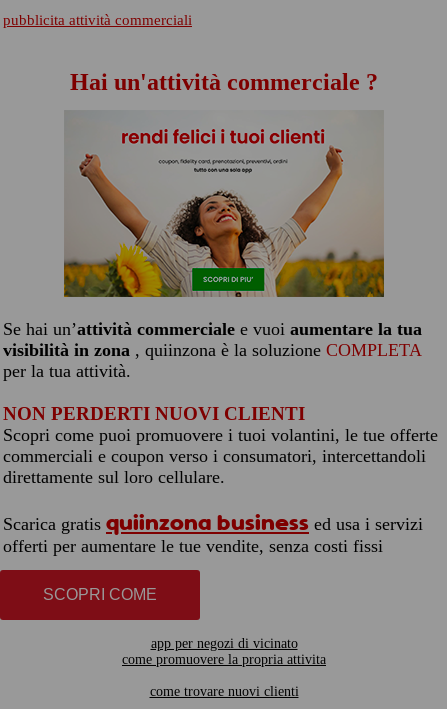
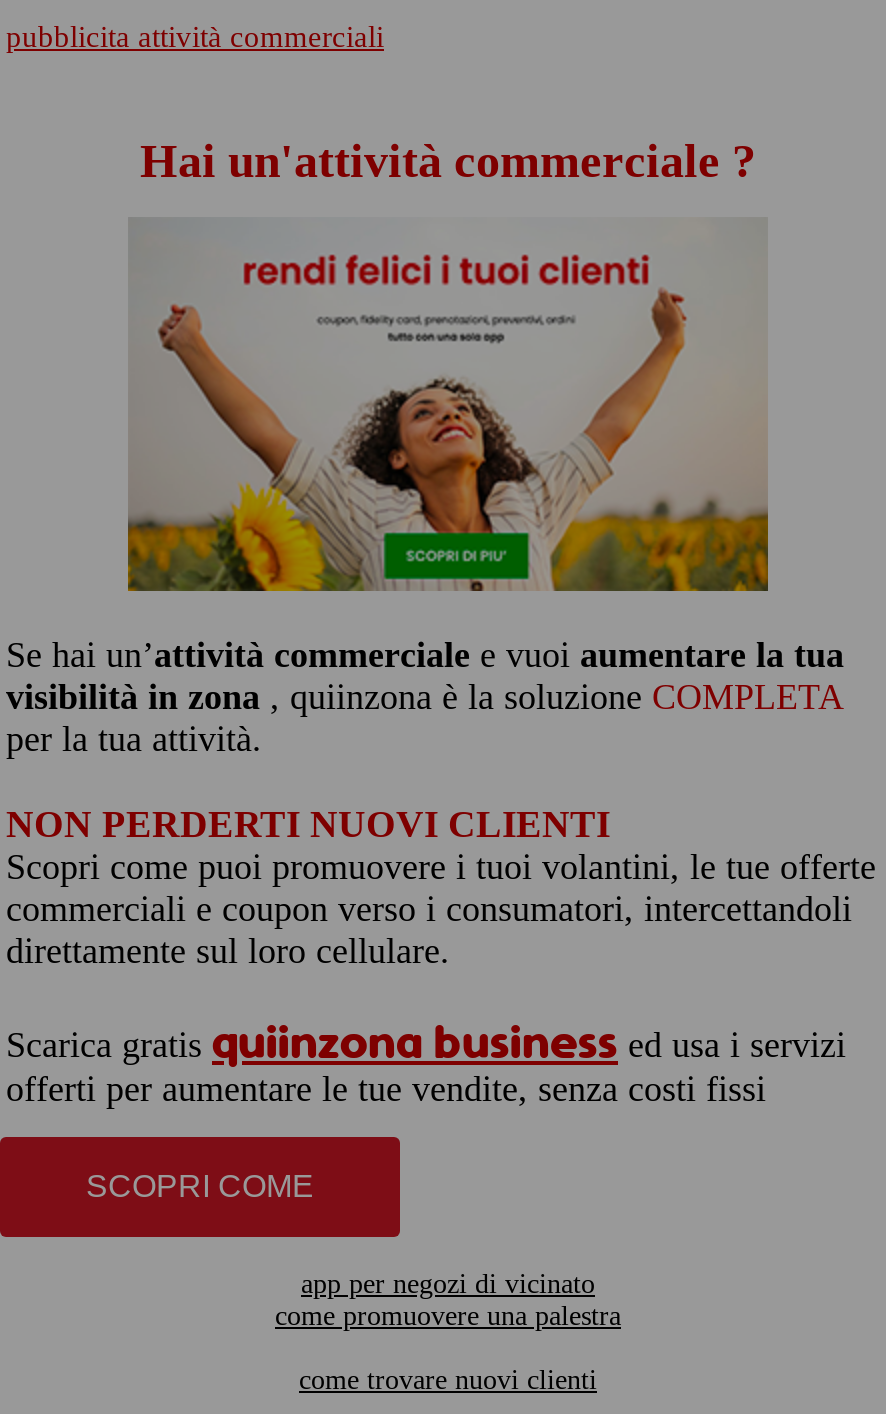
[122,652,326,667] come promuovere la propria attivita -> [275,1301,621,1331] come promuovere una palestra

